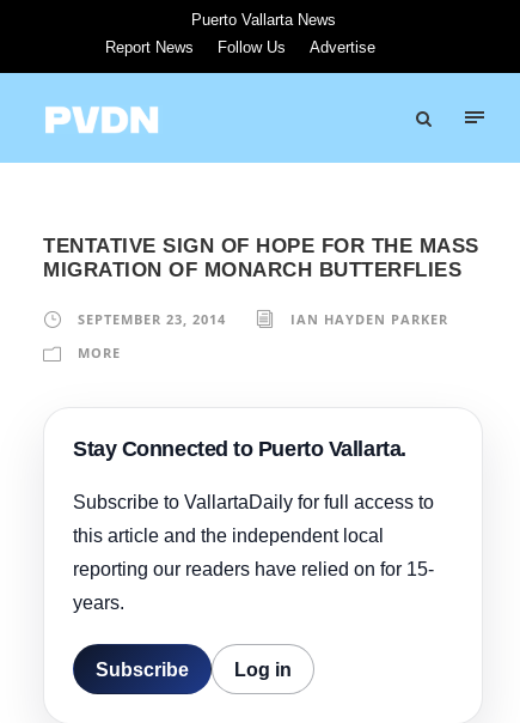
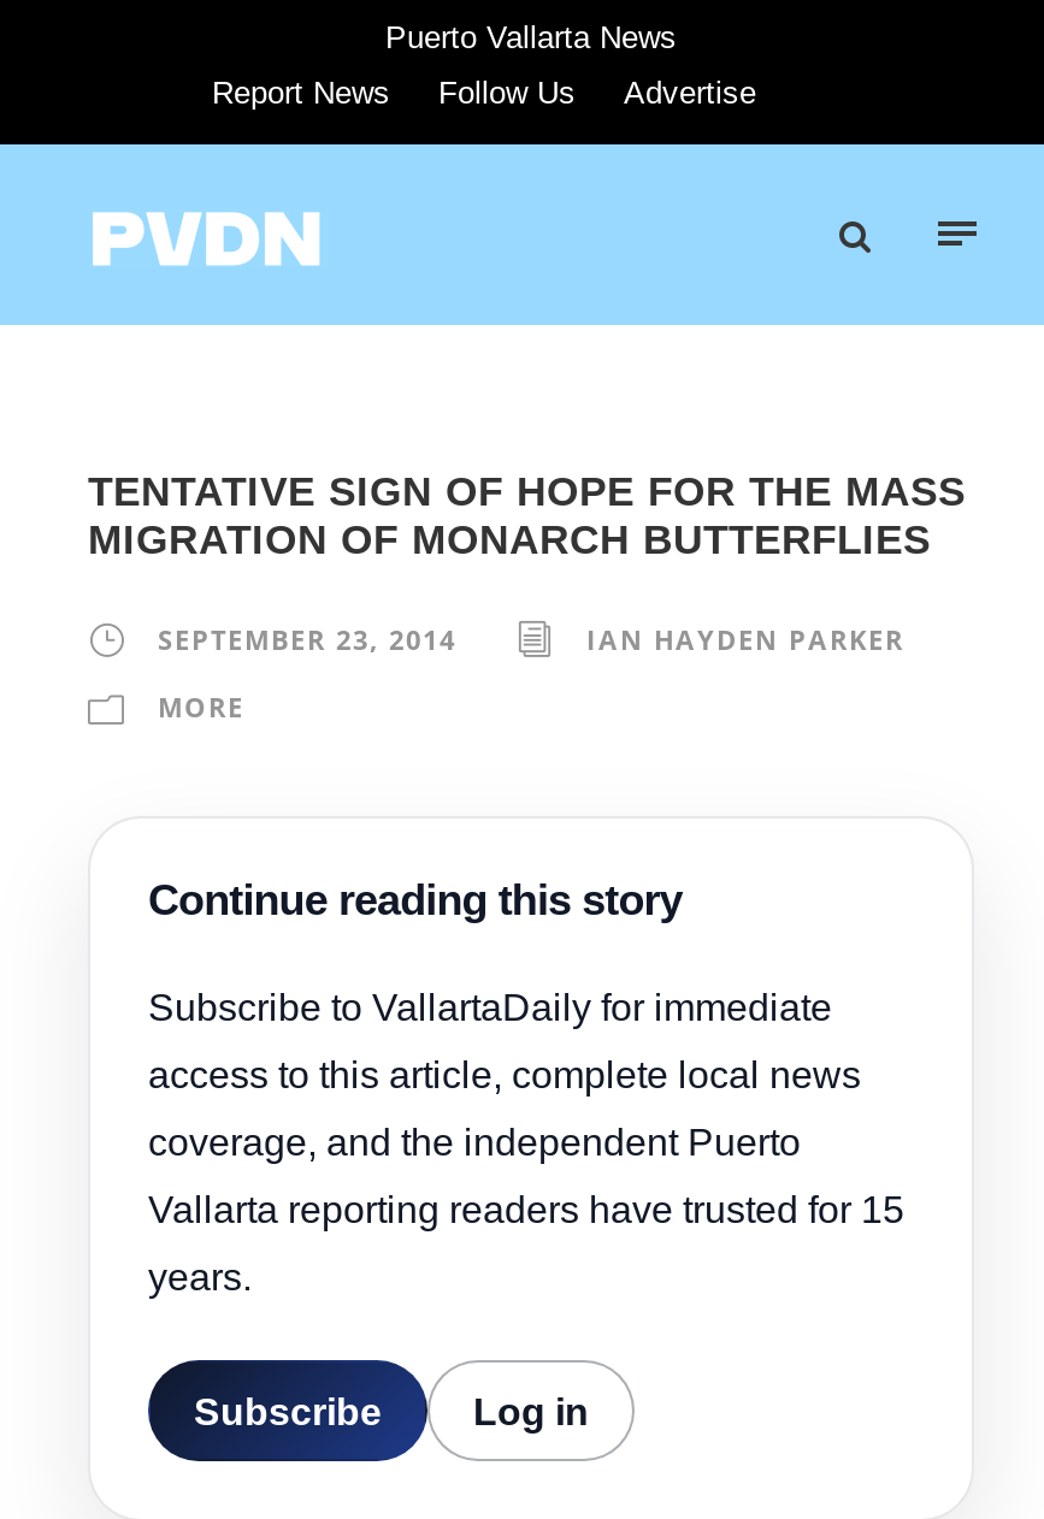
[73,437,434,579] Stay Connected to Puerto Vallarta. | Subscribe to VallartaDaily for full access to | this article and the independent local | reporting our readers have relied on for 15- -> [148,876,904,1230] Continue reading this story | Subscribe to VallartaDaily for immediate | access to this article, complete local news | coverage, and the independent Puerto | Vallarta reporting readers have trusted for 15

